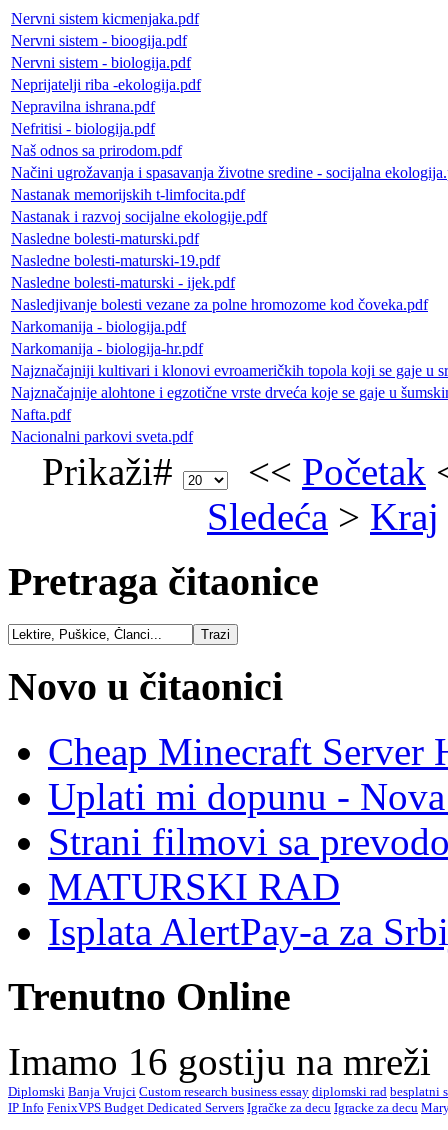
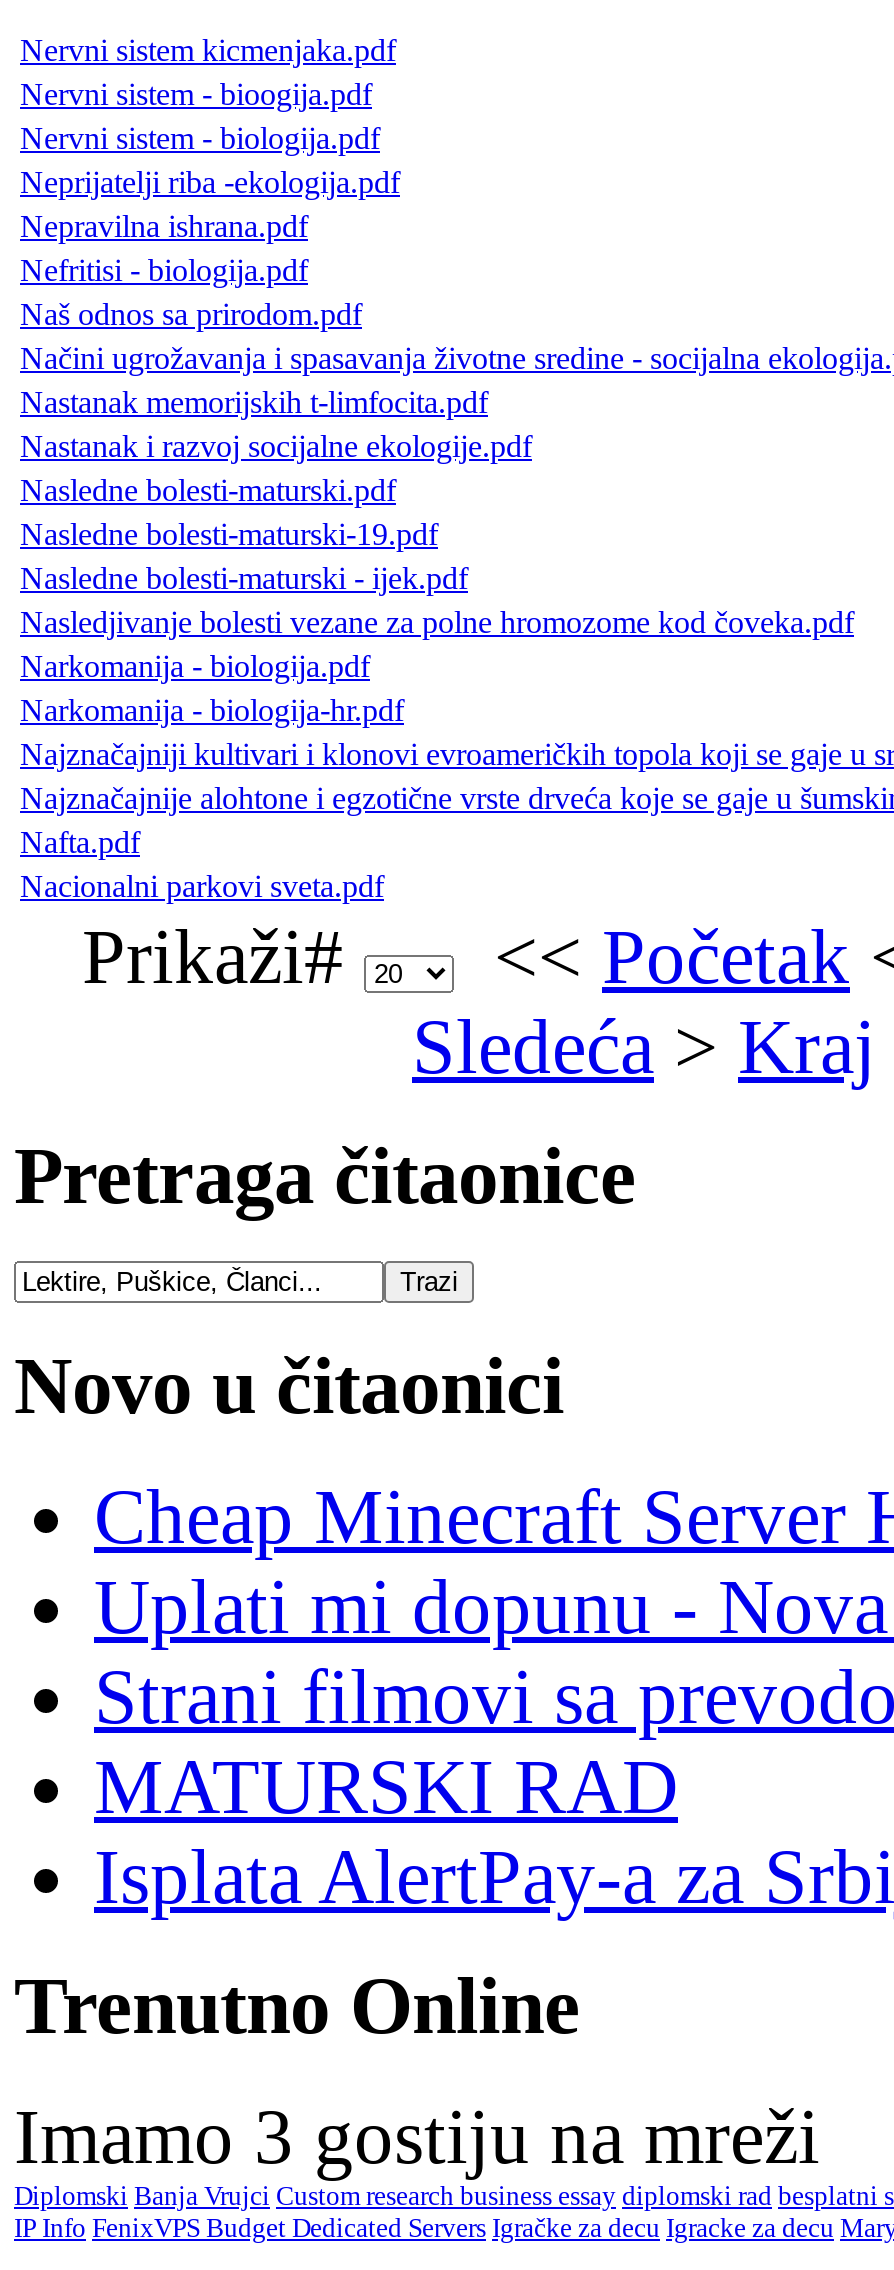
[8,1040,431,1083] Imamo 16 gostiju na mreži -> [14,2092,820,2178] Imamo 3 gostiju na mreži

